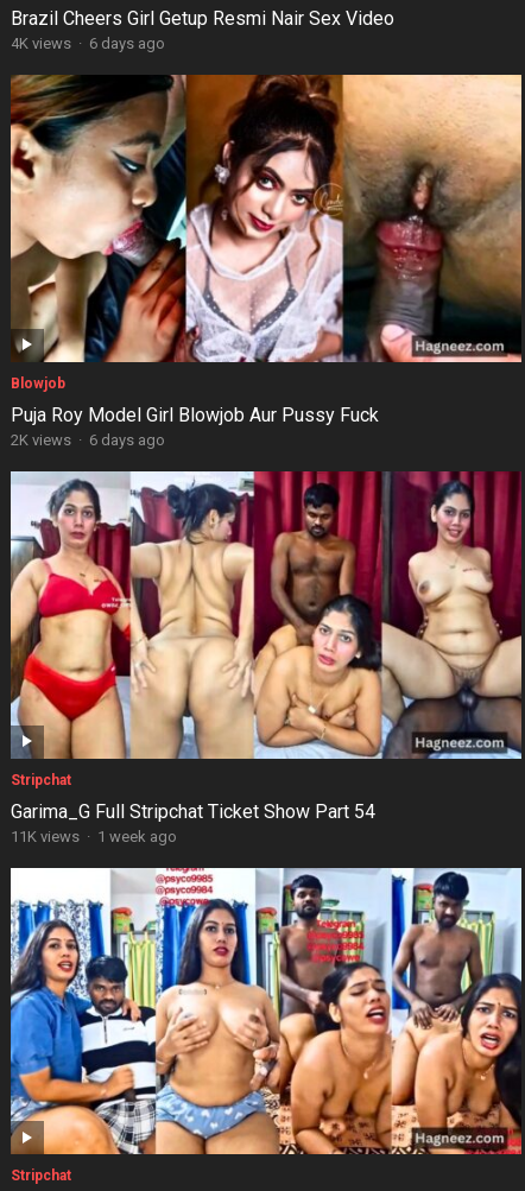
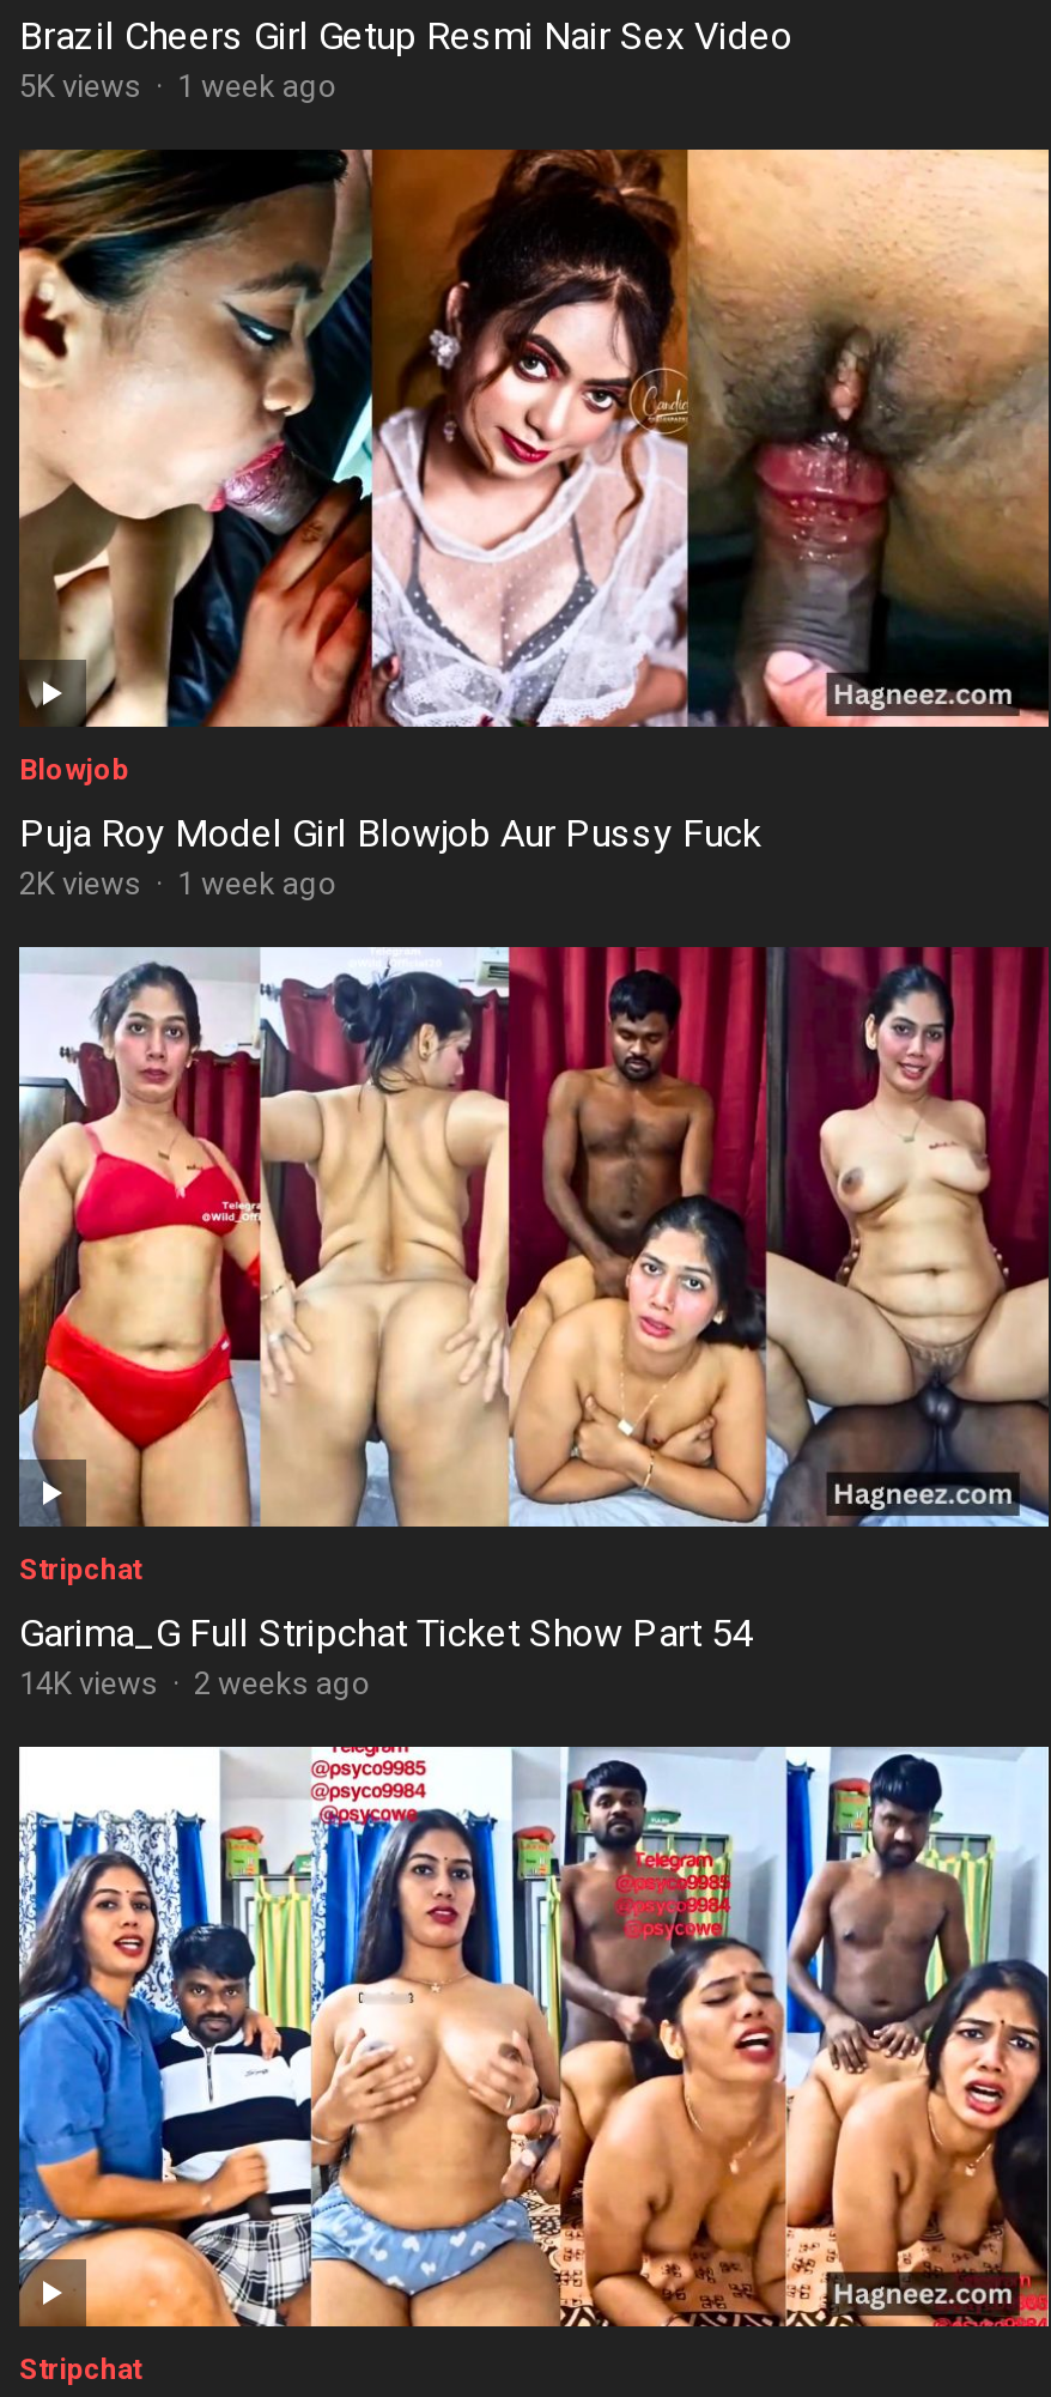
[11,34,165,52] 4K views · 6 days ago -> [19,68,338,103] 5K views · 1 week ago
[11,431,165,448] 2K views · 6 days ago -> [19,867,338,903] 2K views · 1 week ago
[11,827,177,845] 11K views · 1 week ago -> [19,1666,371,1702] 14K views · 2 weeks ago

